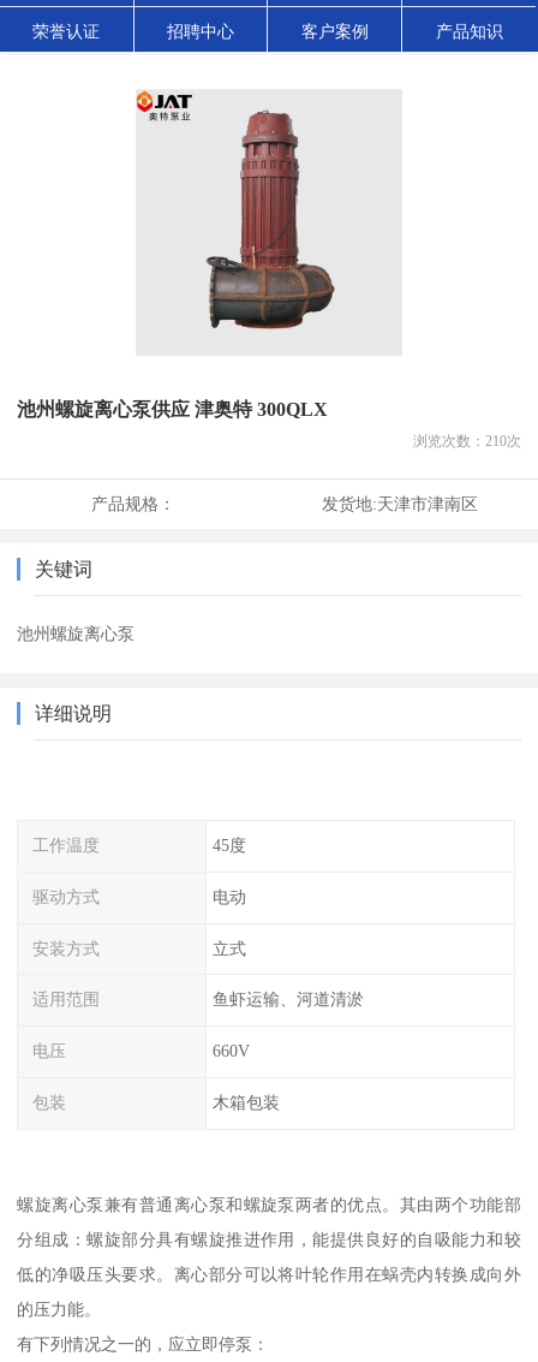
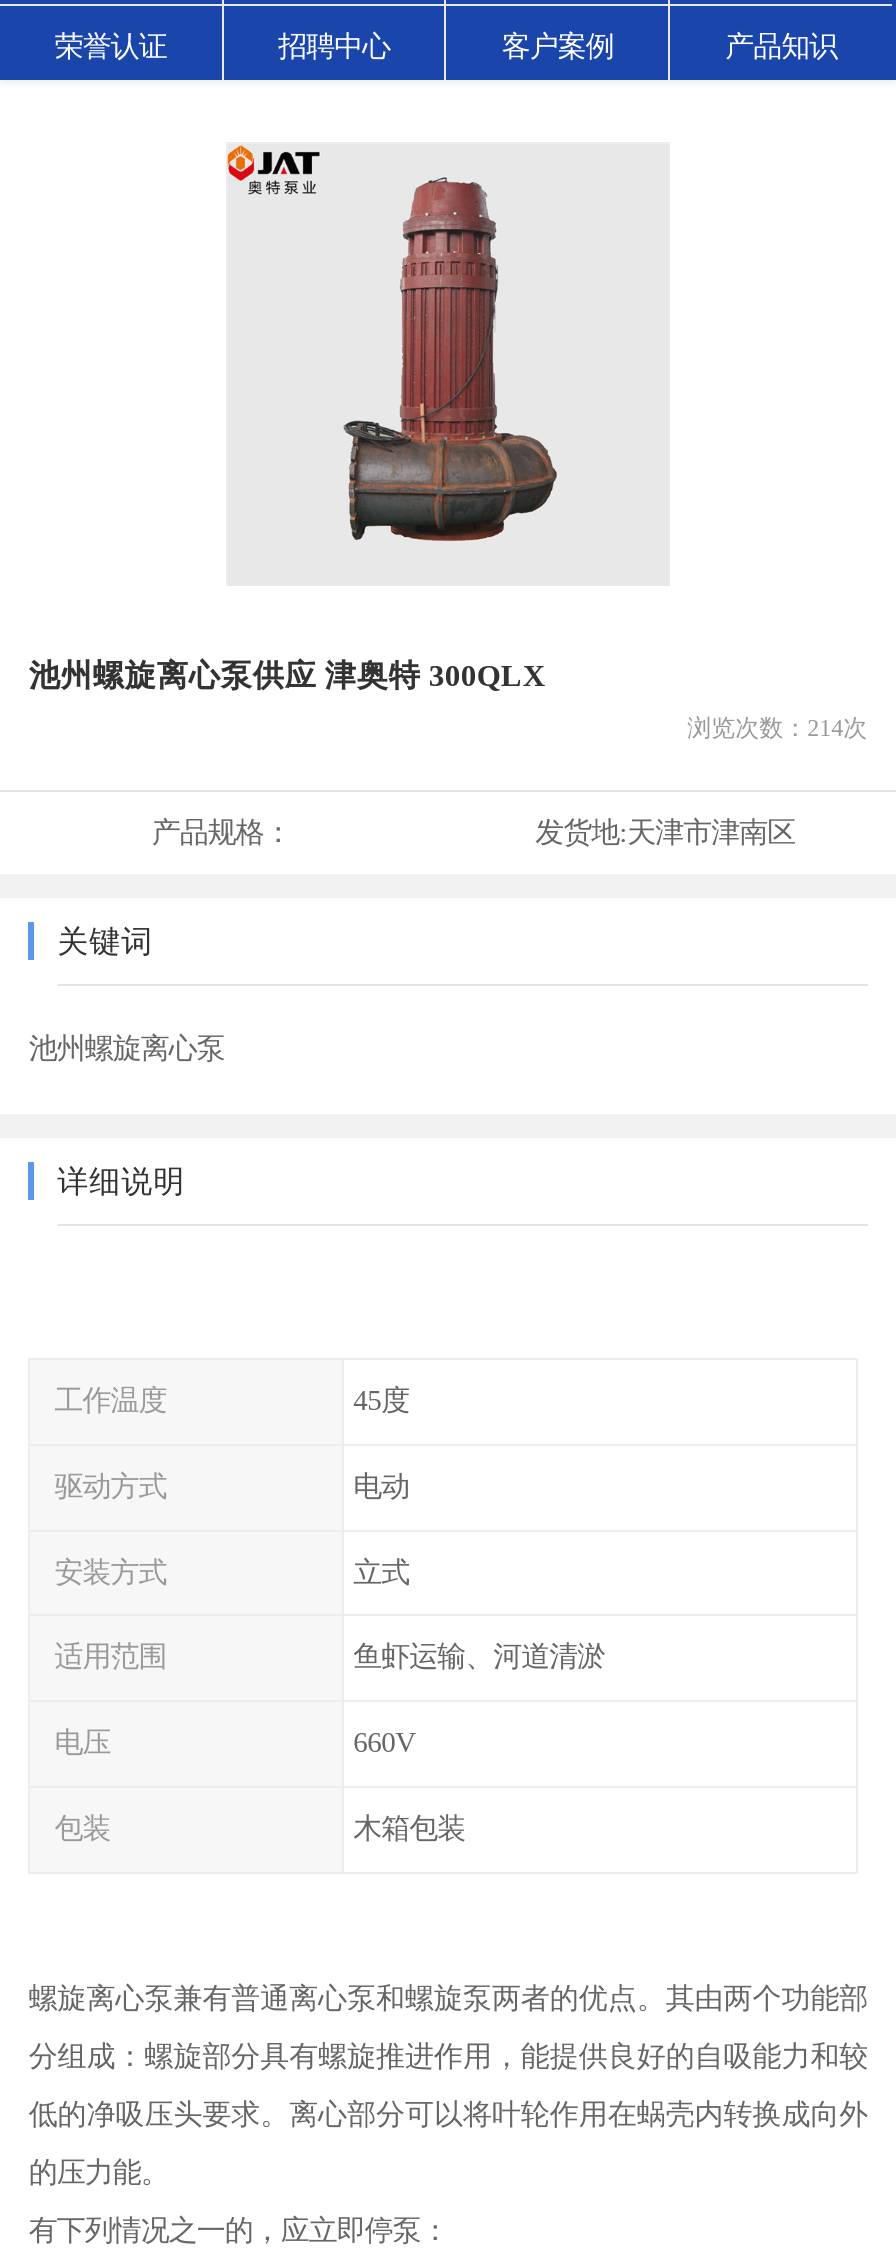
[413,433,521,450] 浏览次数：210次 -> [687,714,867,742] 浏览次数：214次

